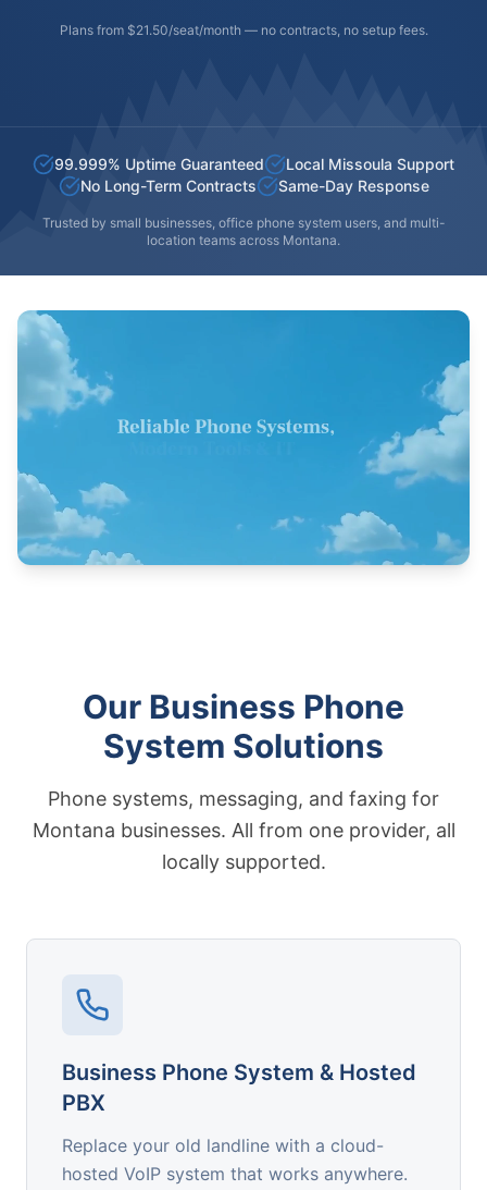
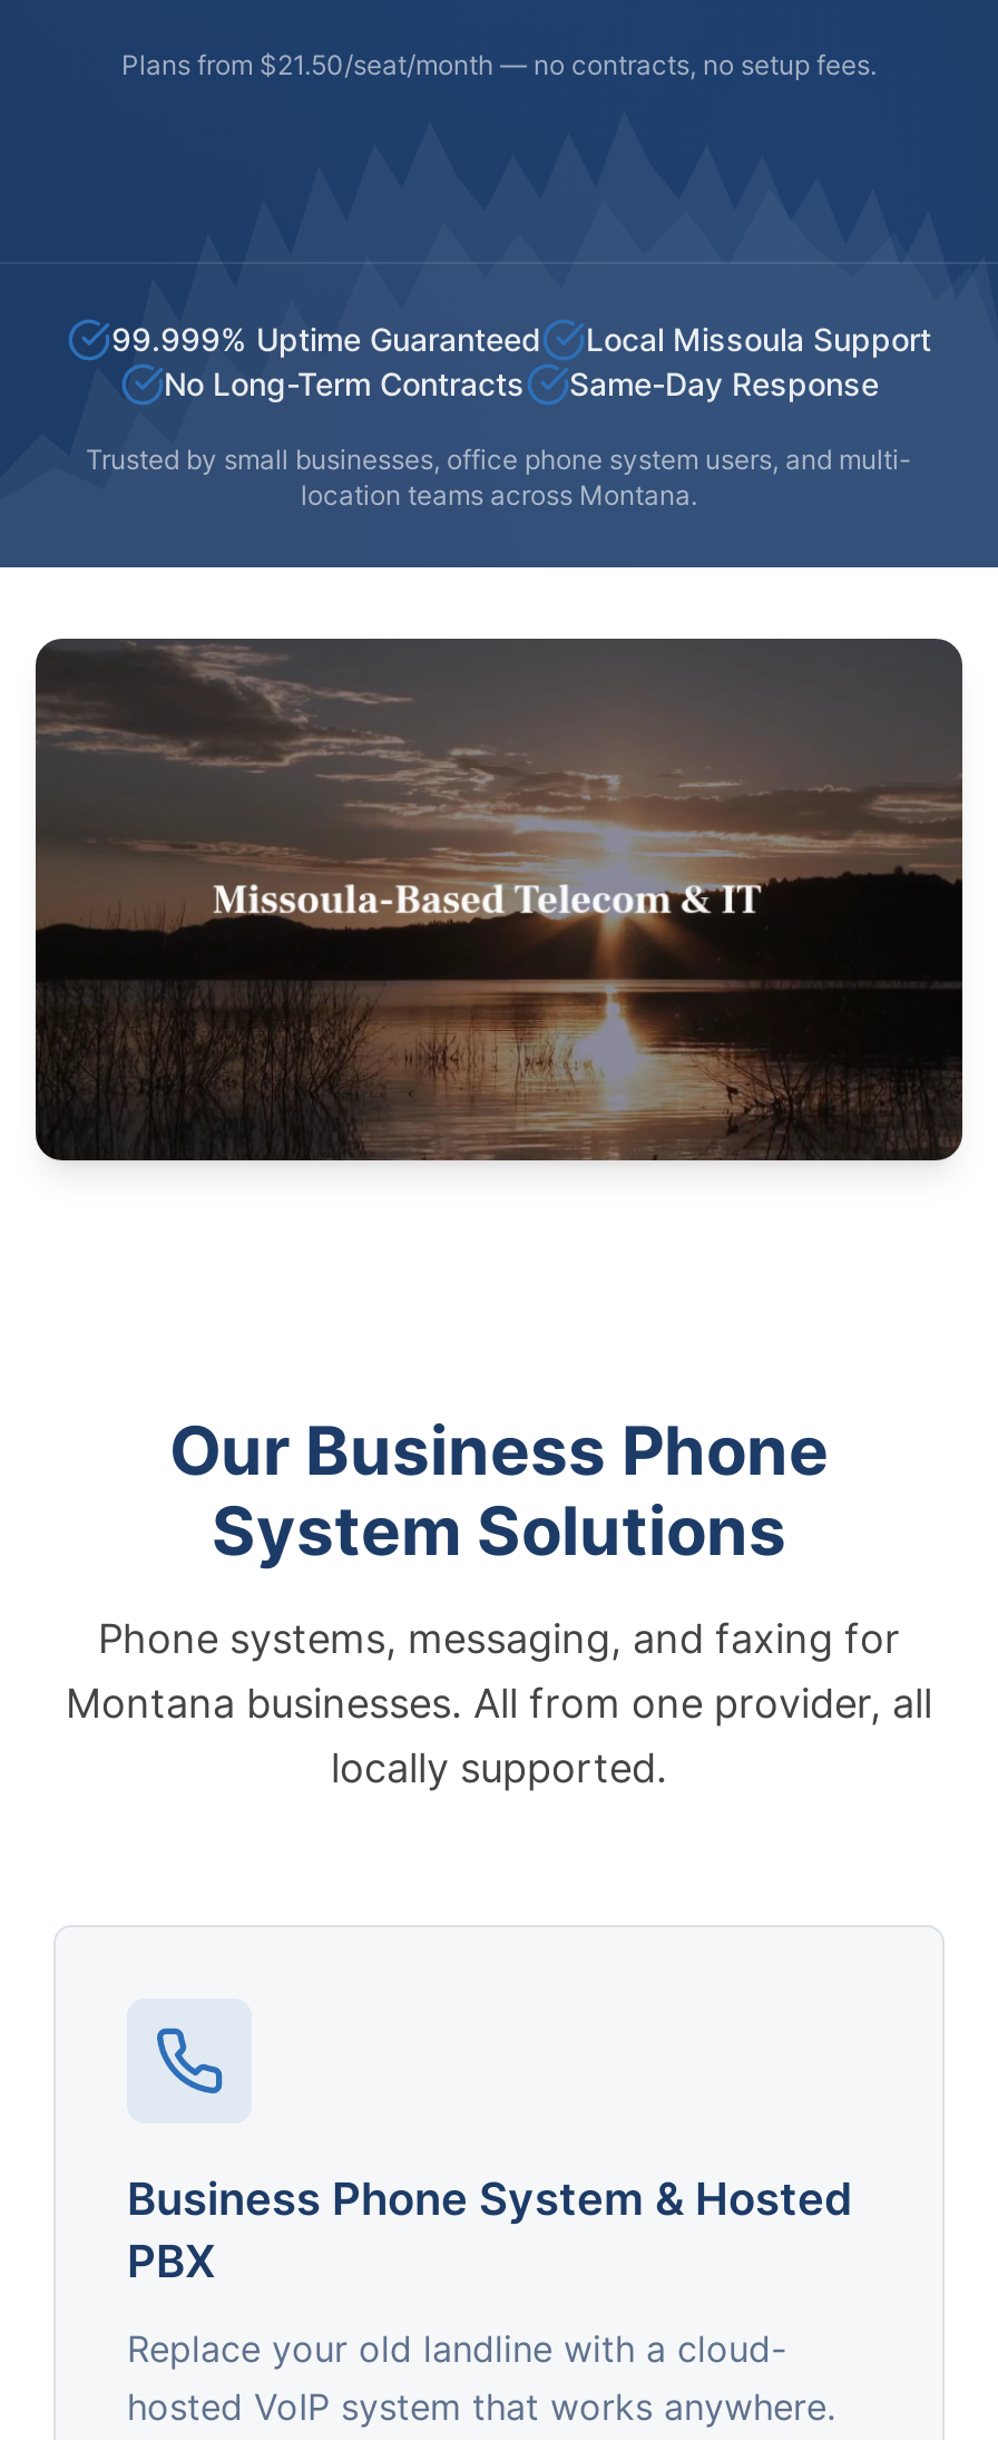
[16,309,471,566] [image] -> [33,636,965,1163] [image]

